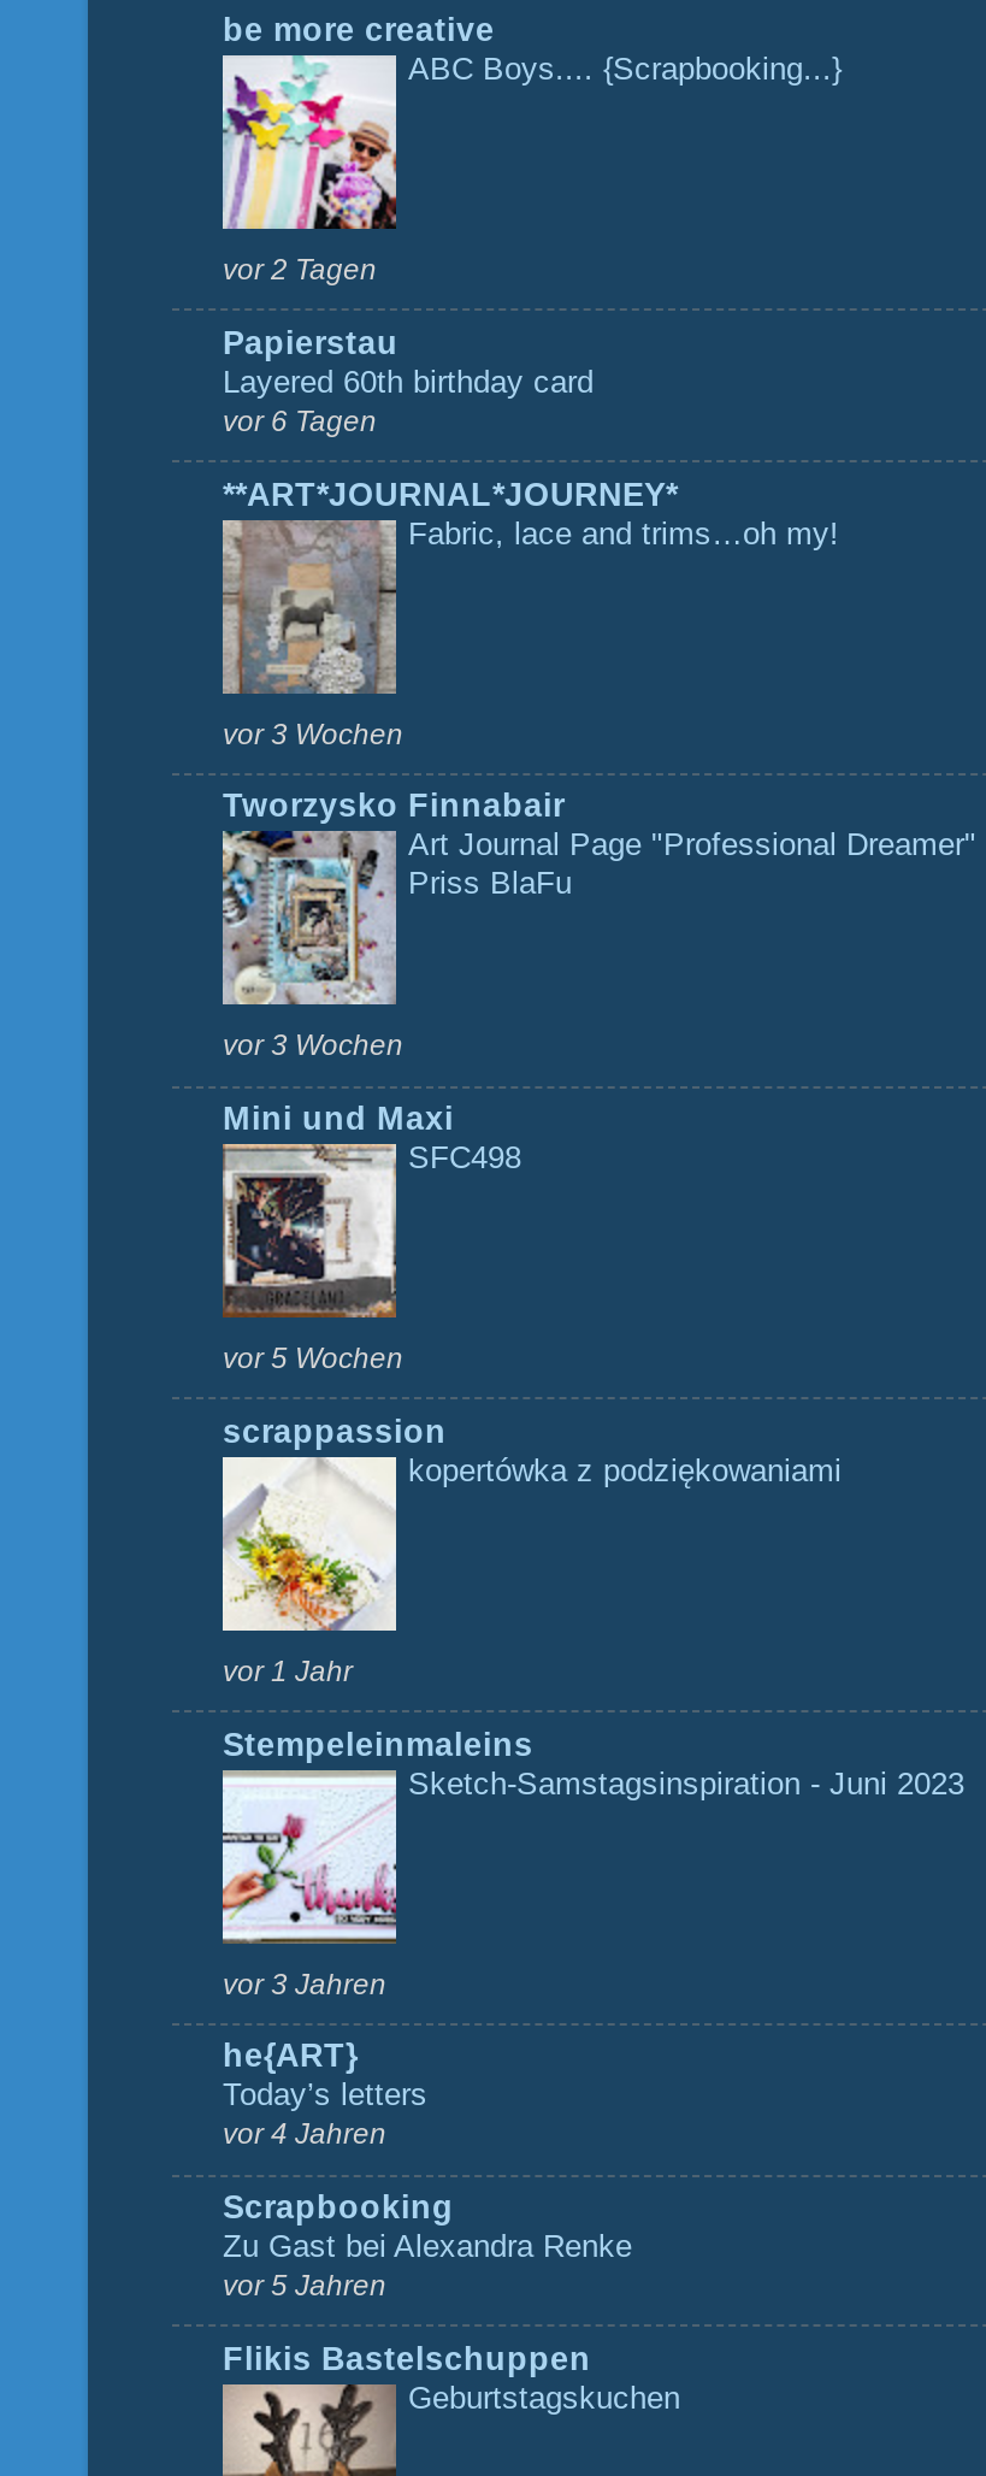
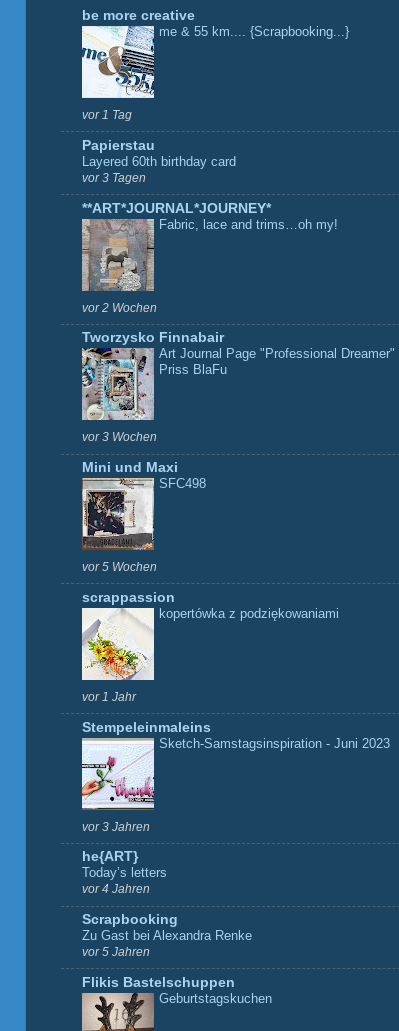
[220,51,842,231] [image] | ABC Boys.... {Scrapbooking...} -> [82,24,349,99] [image] | me & 55 km.... {Scrapbooking...}
[223,253,377,287] vor 2 Tagen -> [82,108,132,122] vor 1 Tag
[223,404,377,438] vor 6 Tagen -> [82,171,146,185] vor 3 Tagen
[223,717,403,750] vor 3 Wochen -> [82,300,157,314] vor 2 Wochen

